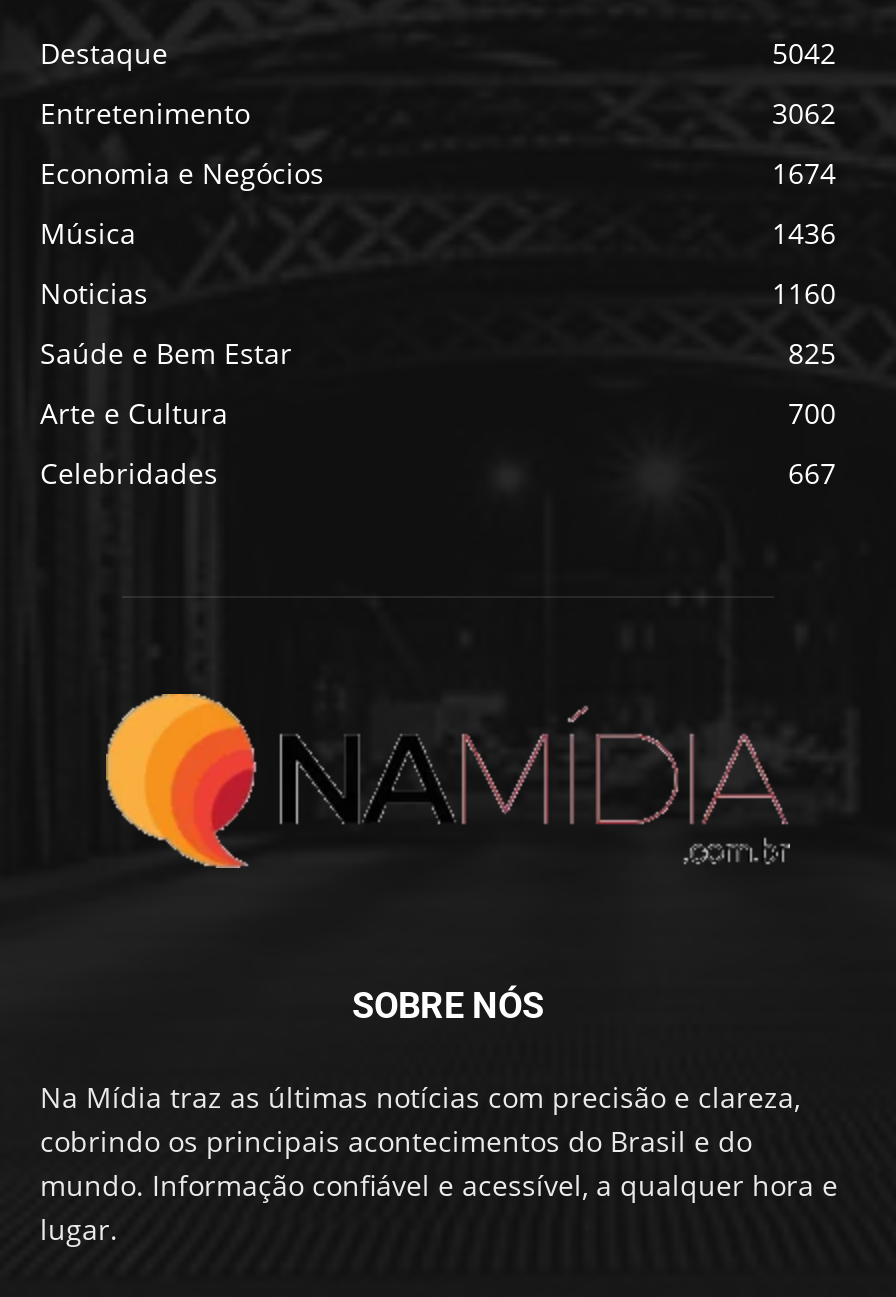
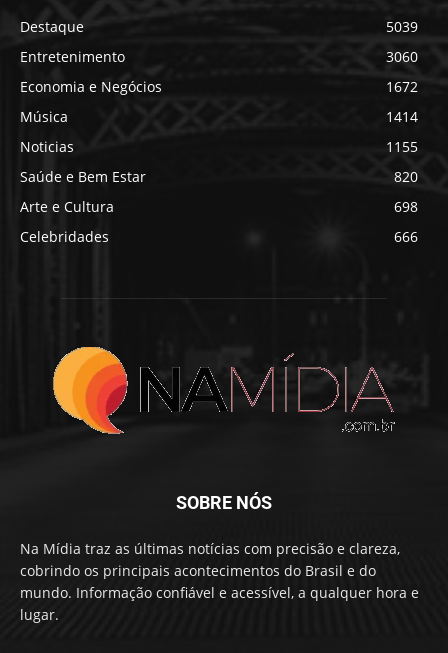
[772,35,836,73] 5042 -> [386,17,418,36] 5039
[772,95,836,133] 3062 -> [386,47,418,66] 3060
[772,155,836,193] 1674 -> [386,77,418,96] 1672
[772,215,836,253] 1436 -> [386,107,418,126] 1414
[772,275,836,313] 1160 -> [386,137,418,156] 1155
[788,335,836,373] 825 -> [394,167,418,186] 820
[788,395,836,433] 700 -> [394,197,418,216] 698
[788,455,836,493] 667 -> [394,227,418,246] 666

